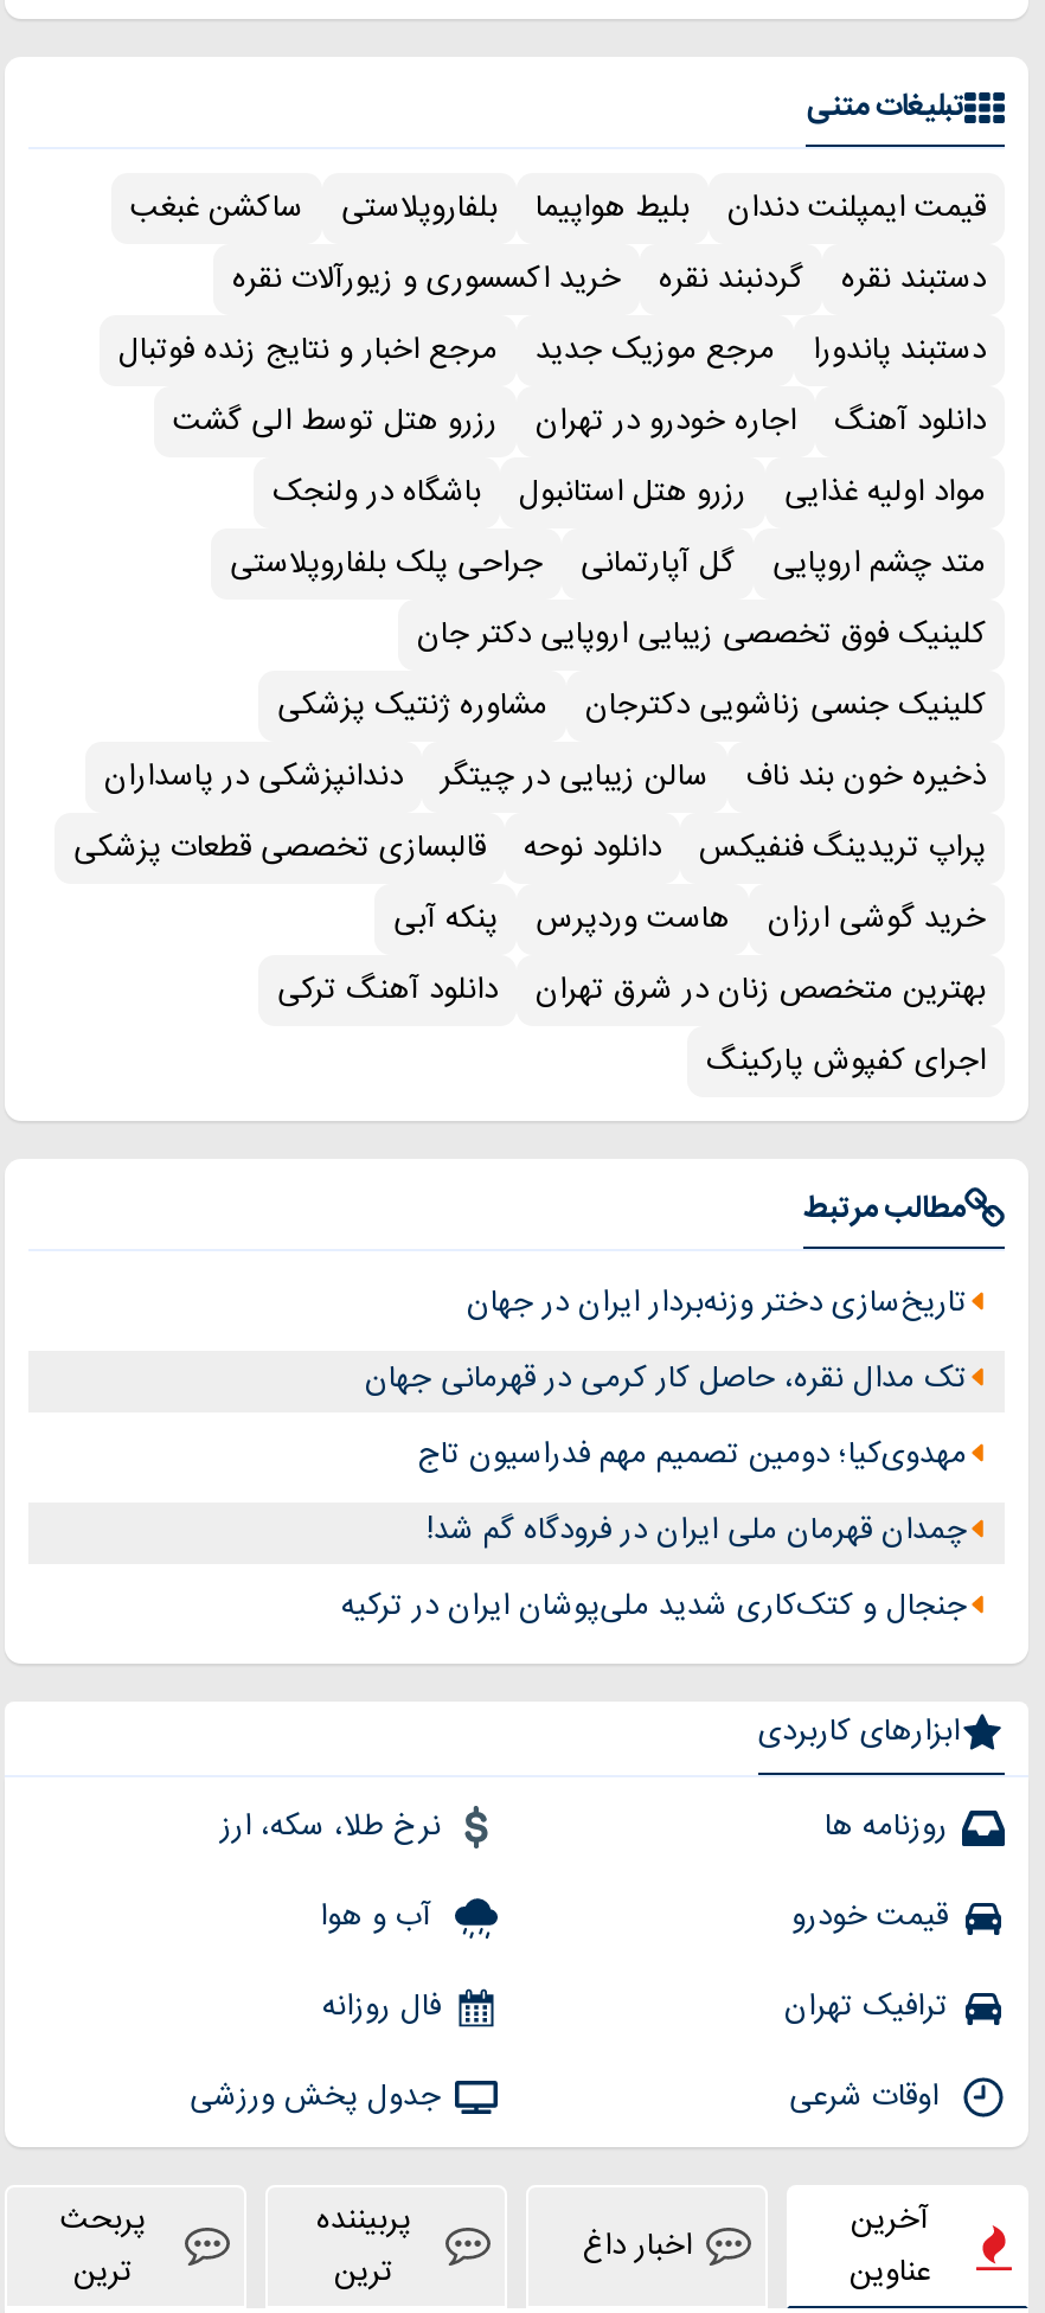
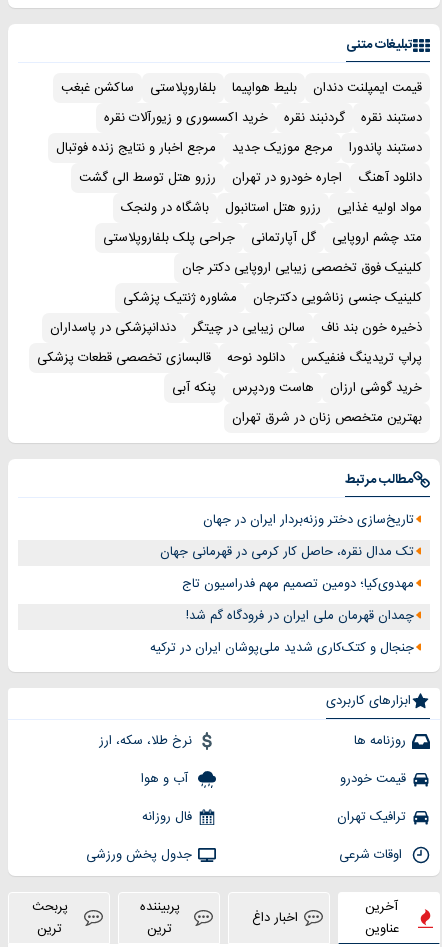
[277,965,986,1088] دانلود آهنگ ترکی | اجرای کفپوش پارکینگ -> none

